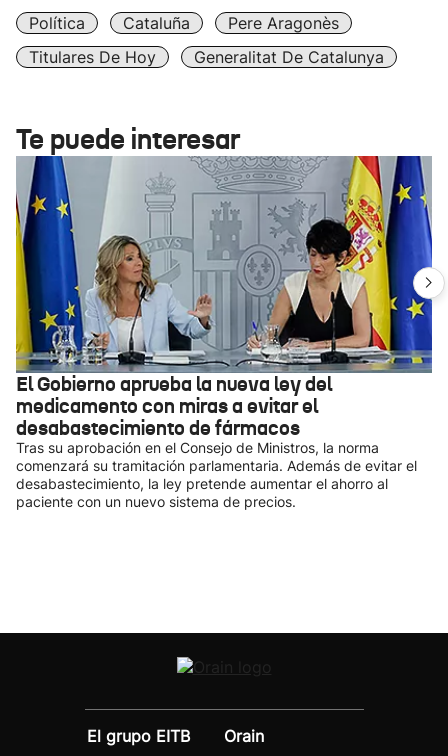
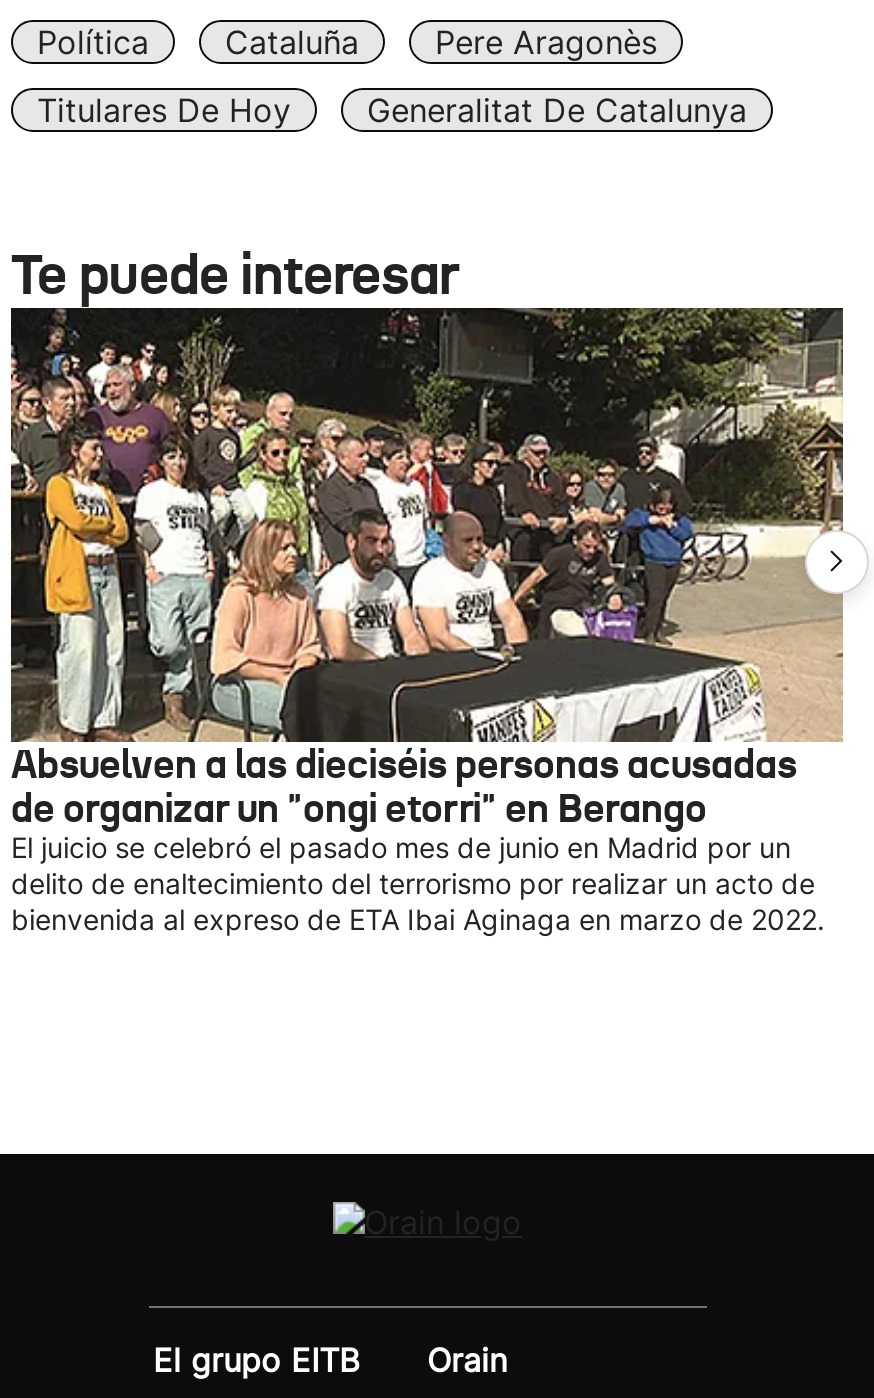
[15,155,433,510] [image] | El Gobierno aprueba la nueva ley del | medicamento con miras a evitar el | desabastecimiento de fármacos | Tras su aprobación en el Consejo de Ministros, la norma | comenzará su tramitación parlamentaria. Además de evitar el | desabastecimiento, la ley pretende aumentar el ahorro al | paciente con un nuevo sistema de precios. -> [9,306,845,936] [image] | Absuelven a las dieciséis personas acusadas | de organizar un "ongi etorri" en Berango | El juicio se celebró el pasado mes de junio en Madrid por un | delito de enaltecimiento del terrorismo por realizar un acto de | bienvenida al expreso de ETA Ibai Aginaga en marzo de 2022.

